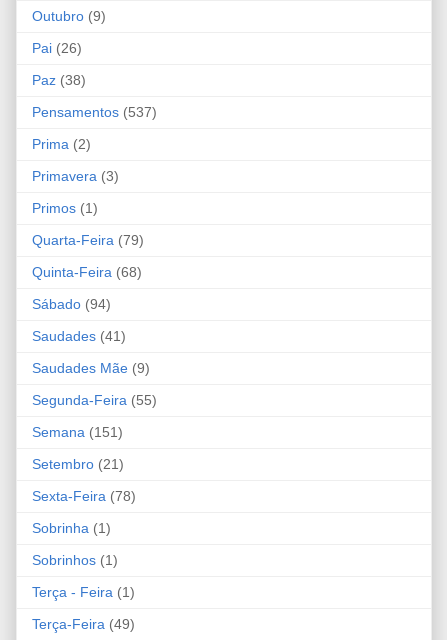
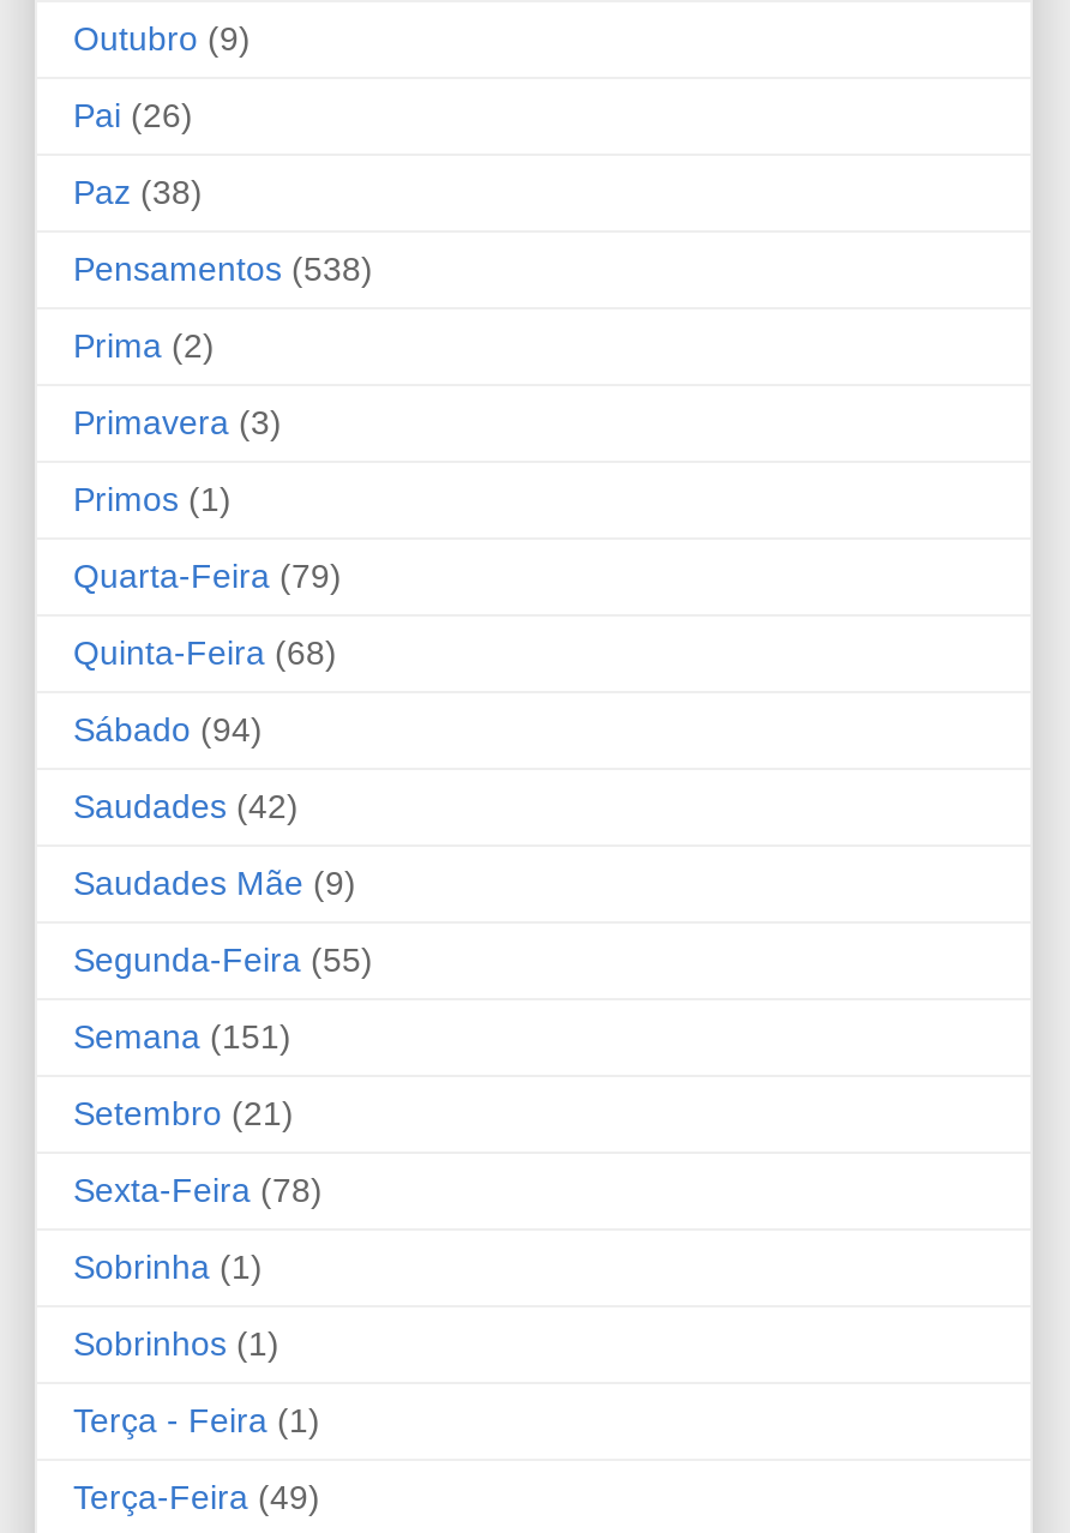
[32,104,157,120] Pensamentos (537) -> [73,250,373,288] Pensamentos (538)
[32,328,126,344] Saudades (41) -> [73,787,299,825] Saudades (42)

